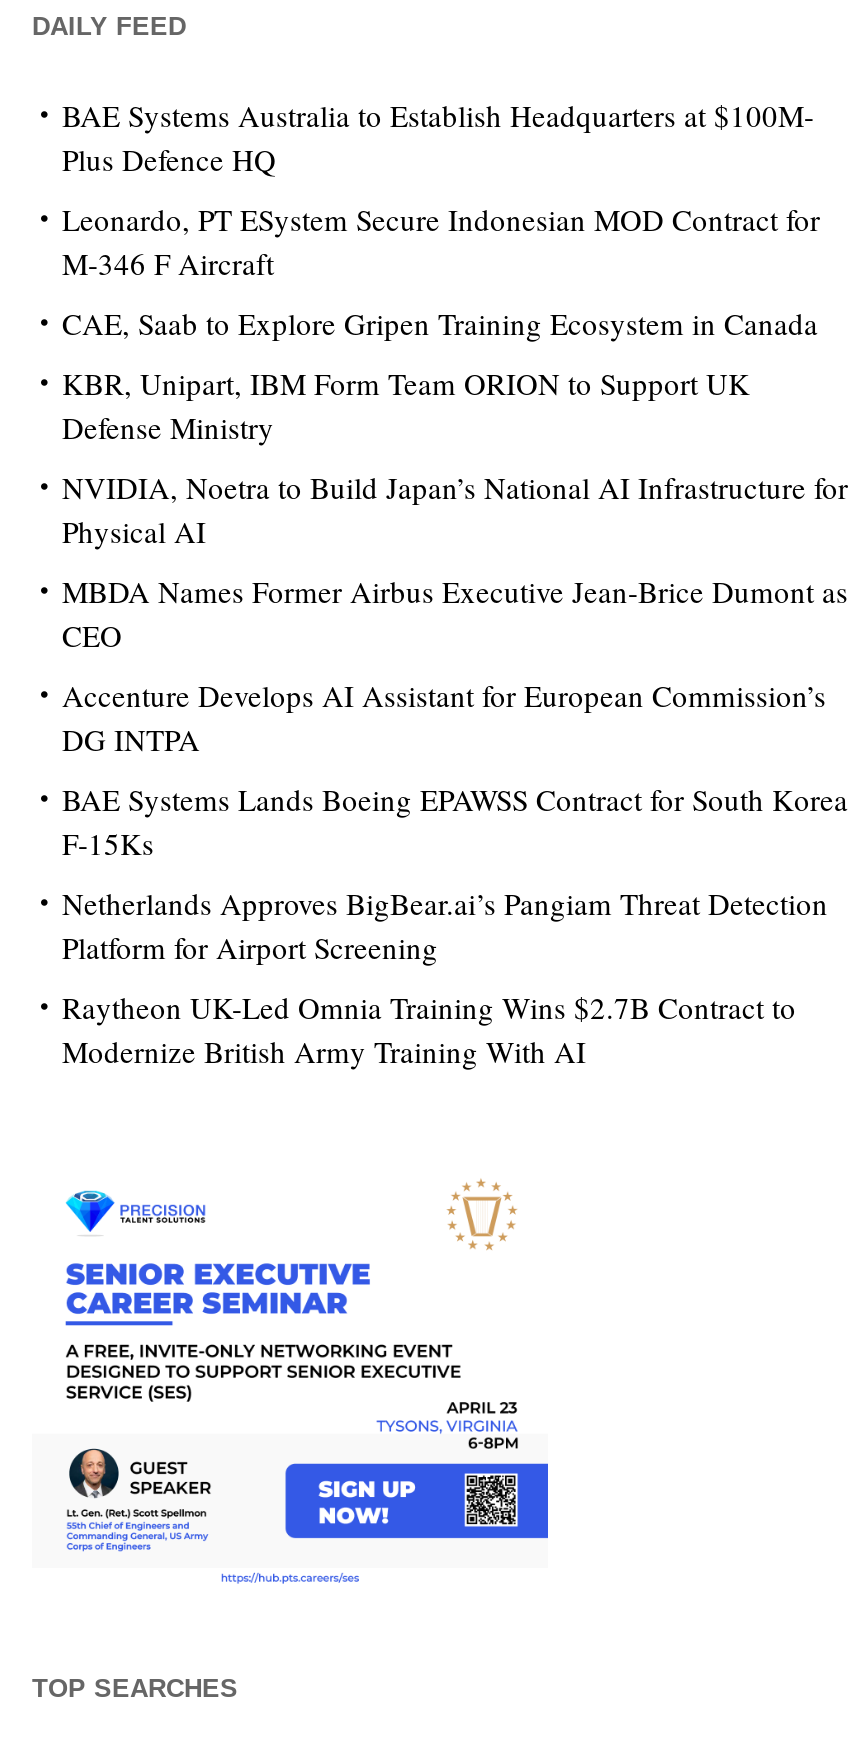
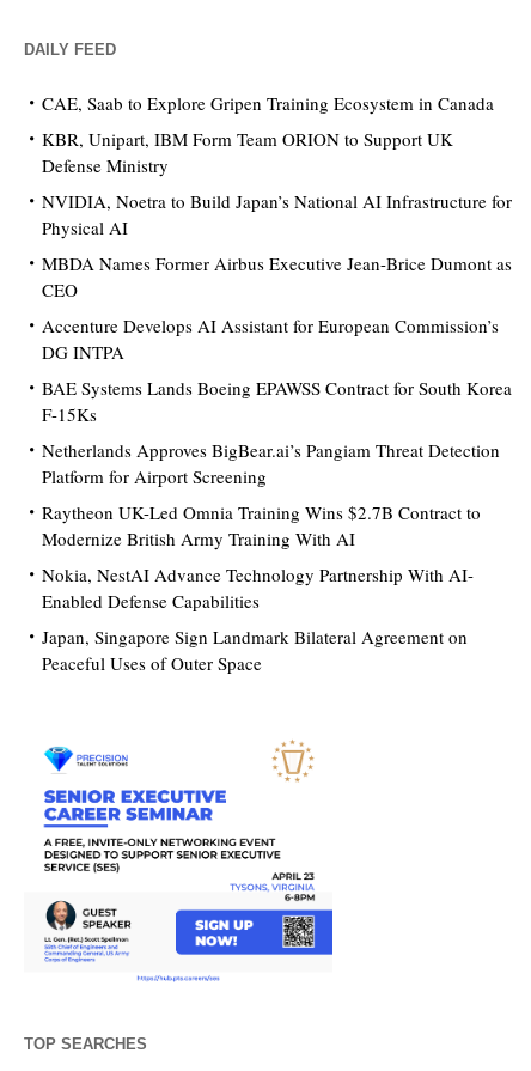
[62,95,820,283] BAE Systems Australia to Establish Headquarters at $100M- | Plus Defence HQ | Leonardo, PT ESystem Secure Indonesian MOD Contract for | M-346 F Aircraft -> none
moved [62,303,848,1071] -> [42,91,512,551]: CAE, Saab to Explore Gripen Training Ecosystem in Canada | KBR, Unipart, IBM Form Team ORION to Support UK | Defense Ministry | ... | Raytheon UK-Led Omnia Training Wins $2.7B Contract to | Modernize British Army Training With AI
none -> [42,563,474,675] Nokia, NestAI Advance Technology Partnership With AI- | Enabled Defense Capabilities | Japan, Singapore Sign Landmark Bilateral Agreement on | Peaceful Uses of Outer Space

